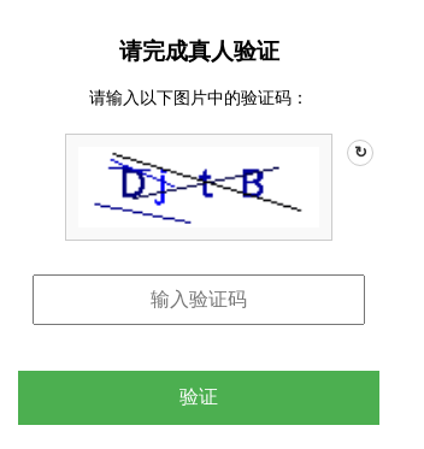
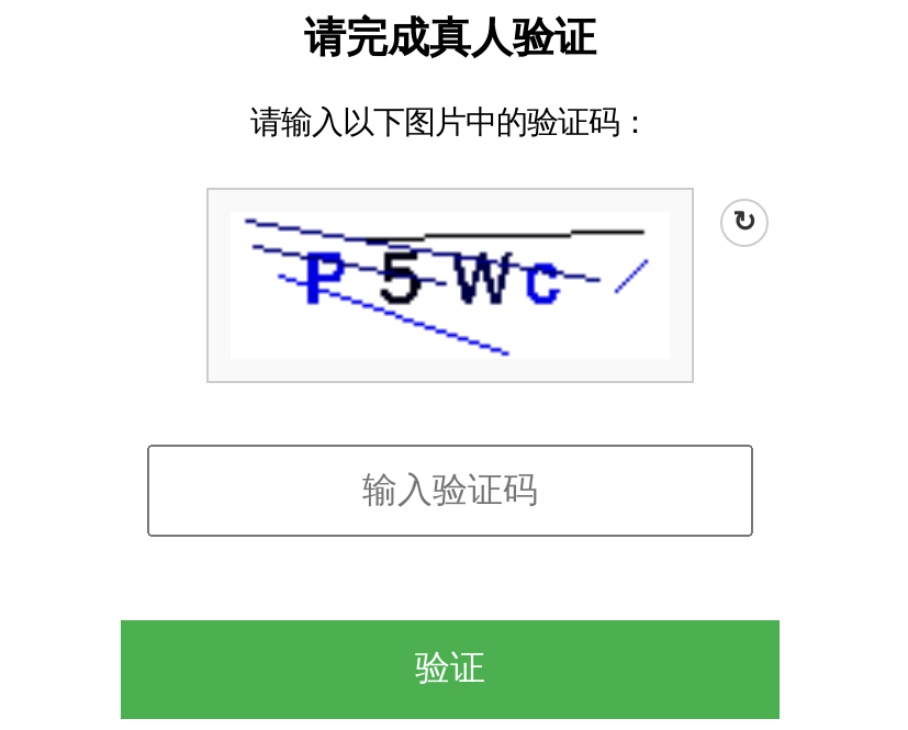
[87,150,307,226] [image] -> [244,216,650,359] [image]

